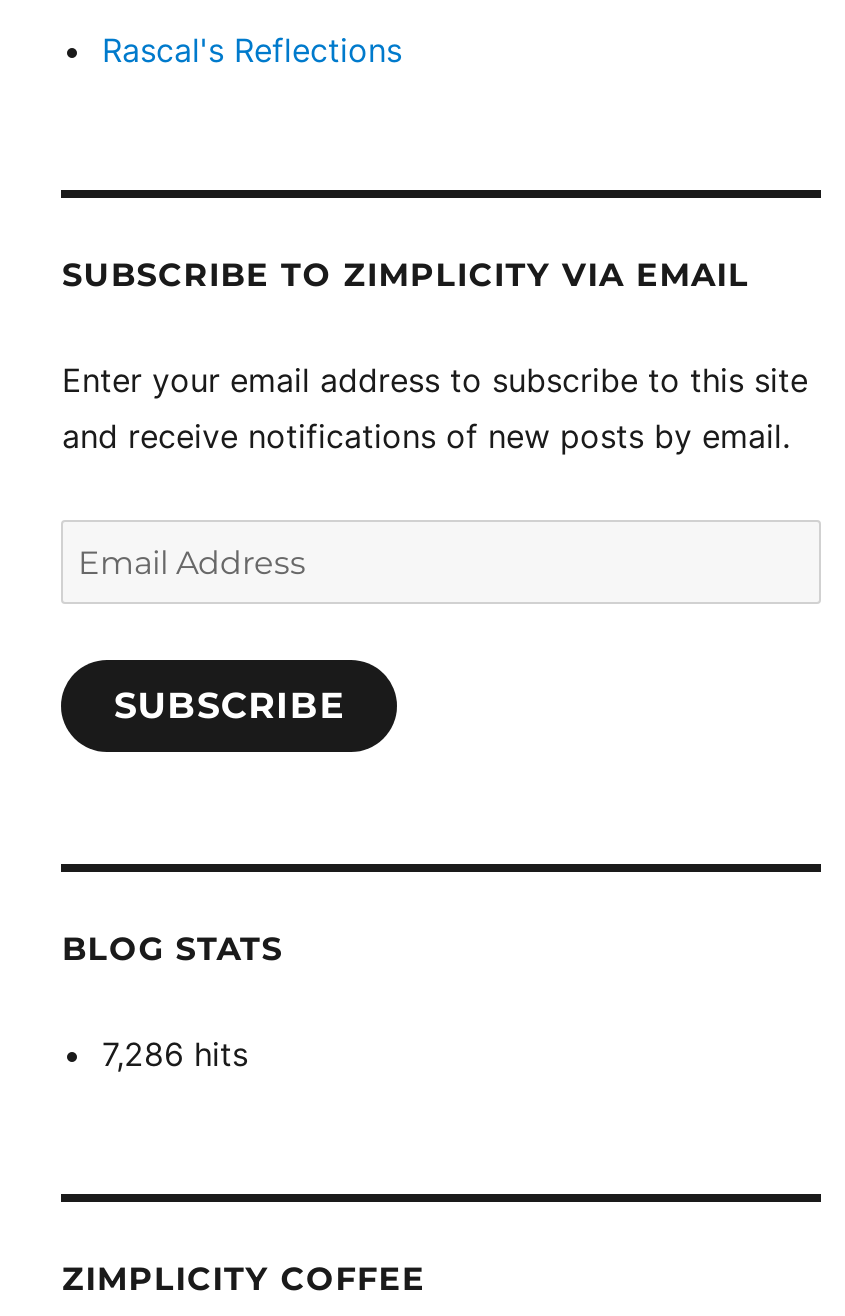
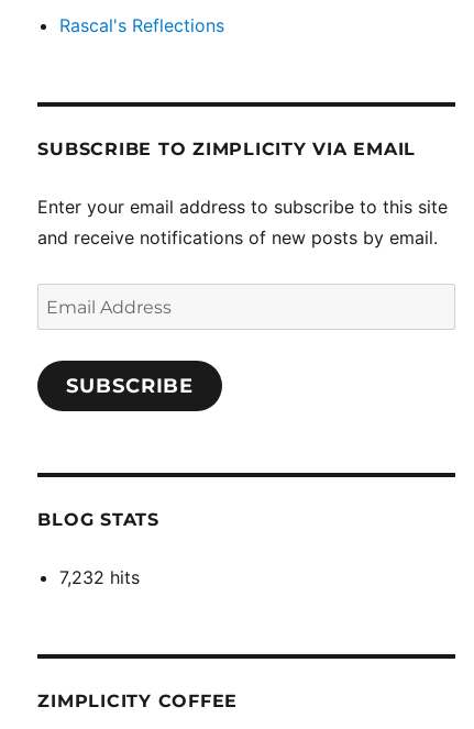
[102,1033,248,1073] 7,286 hits -> [60,566,140,588] 7,232 hits

